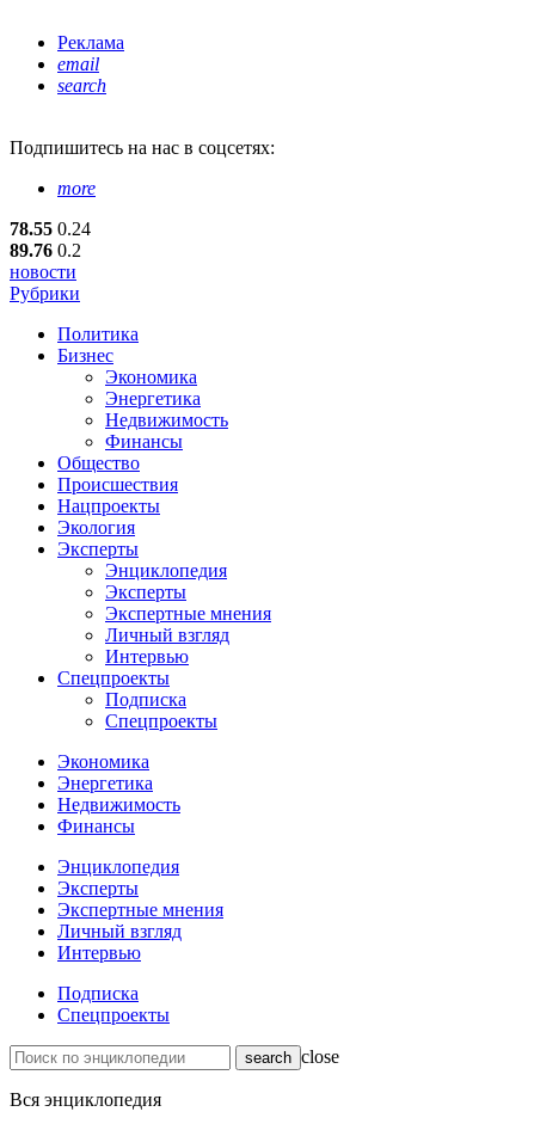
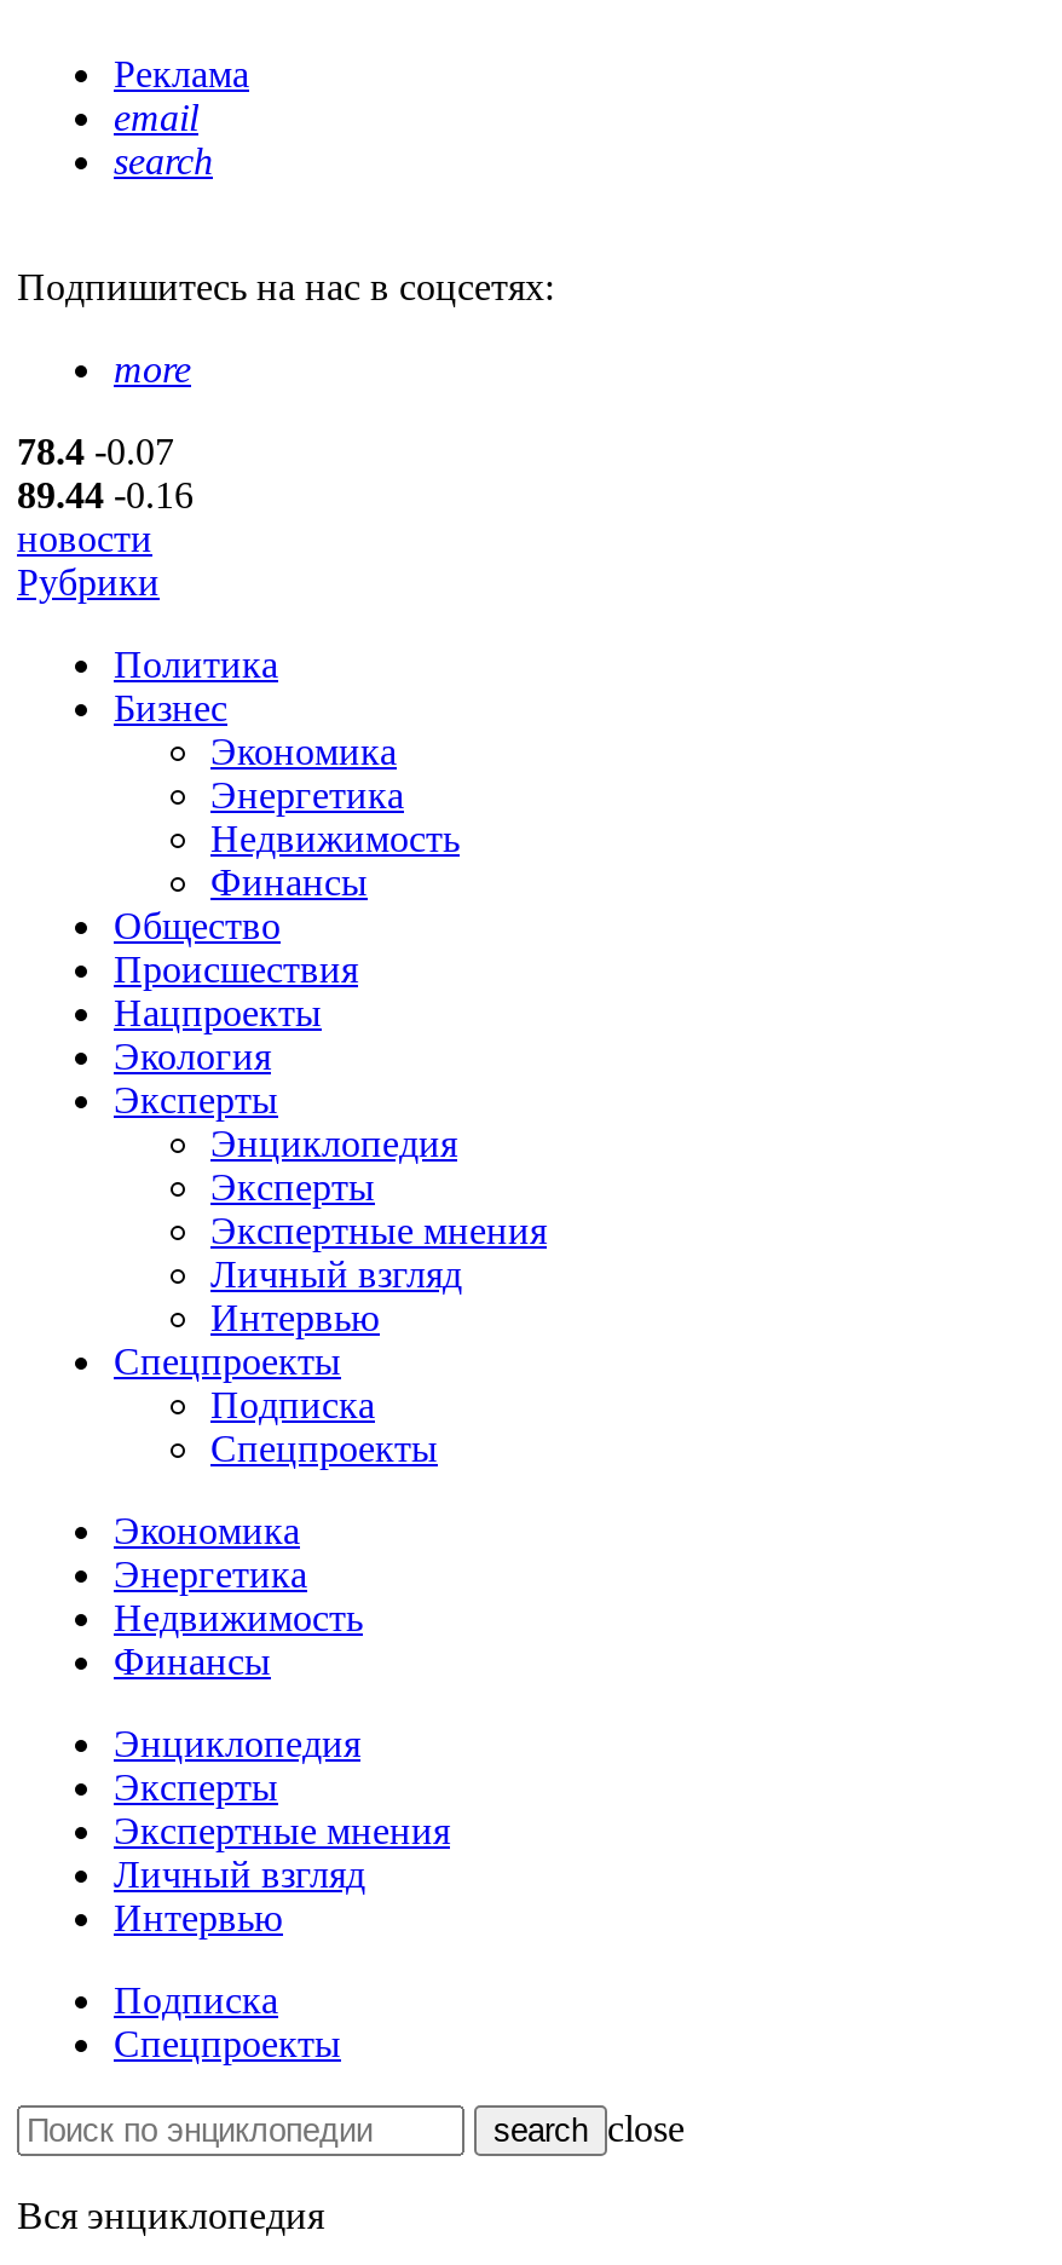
[10,219,91,239] 78.55 0.24 -> [17,431,174,472] 78.4 -0.07
[10,240,81,260] 89.76 0.2 -> [17,474,194,515] 89.44 -0.16

